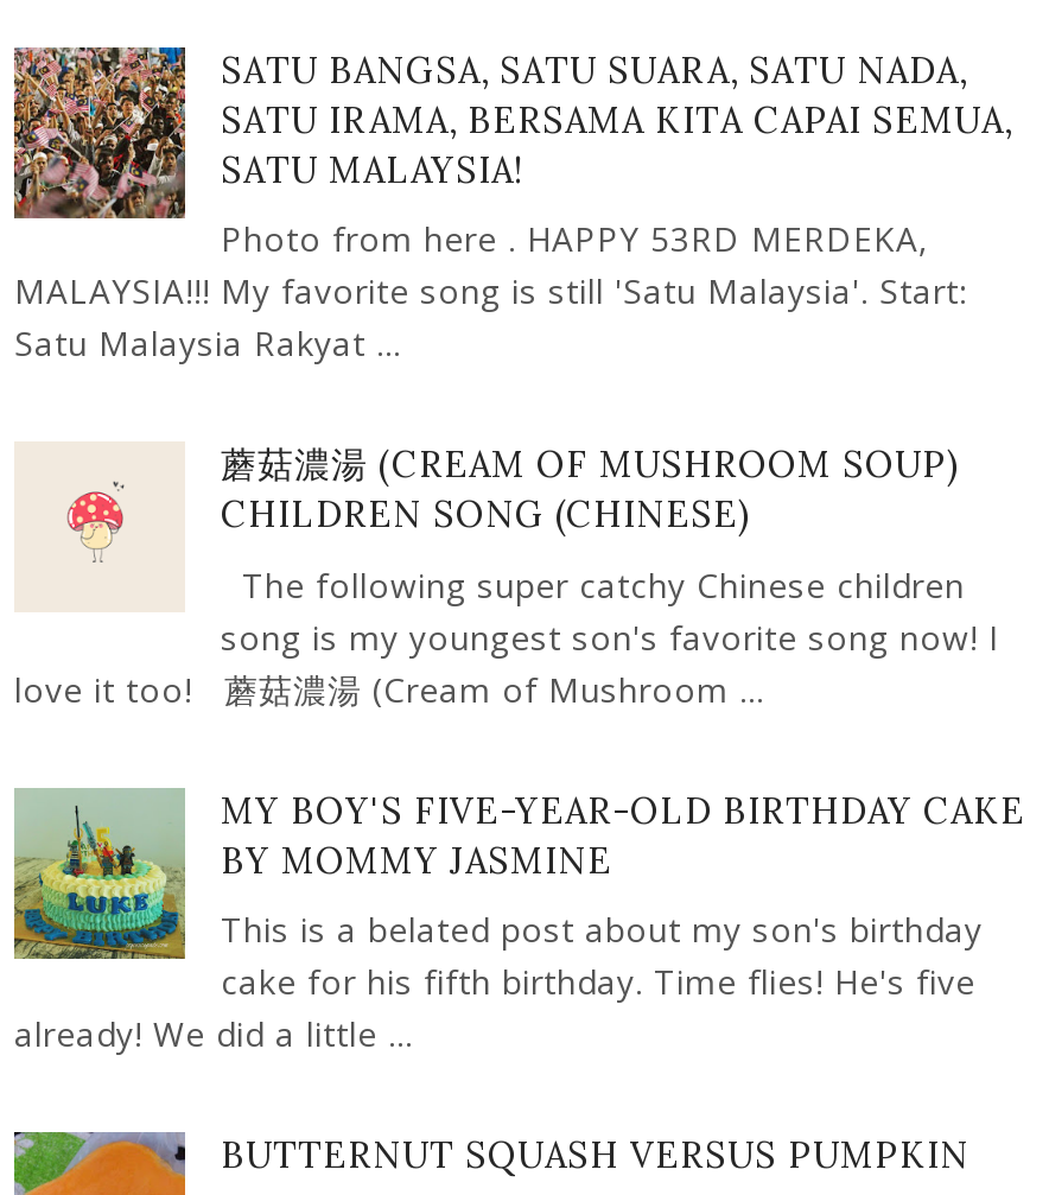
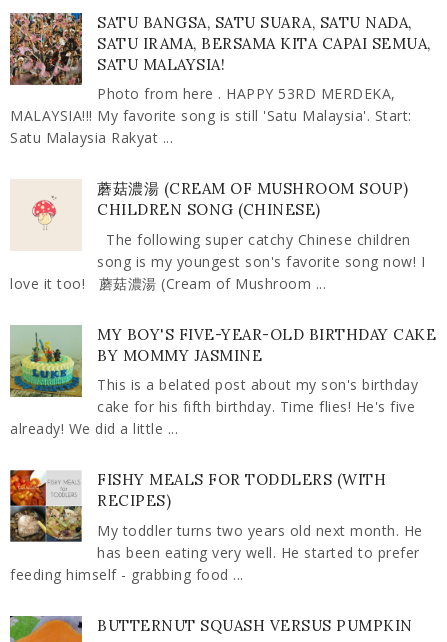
none -> [9,469,422,584] [image] | FISHY MEALS FOR TODDLERS (WITH | RECIPES) | My toddler turns two years old next month. He | has been eating very well. He started to prefer | feeding himself - grabbing food ...

